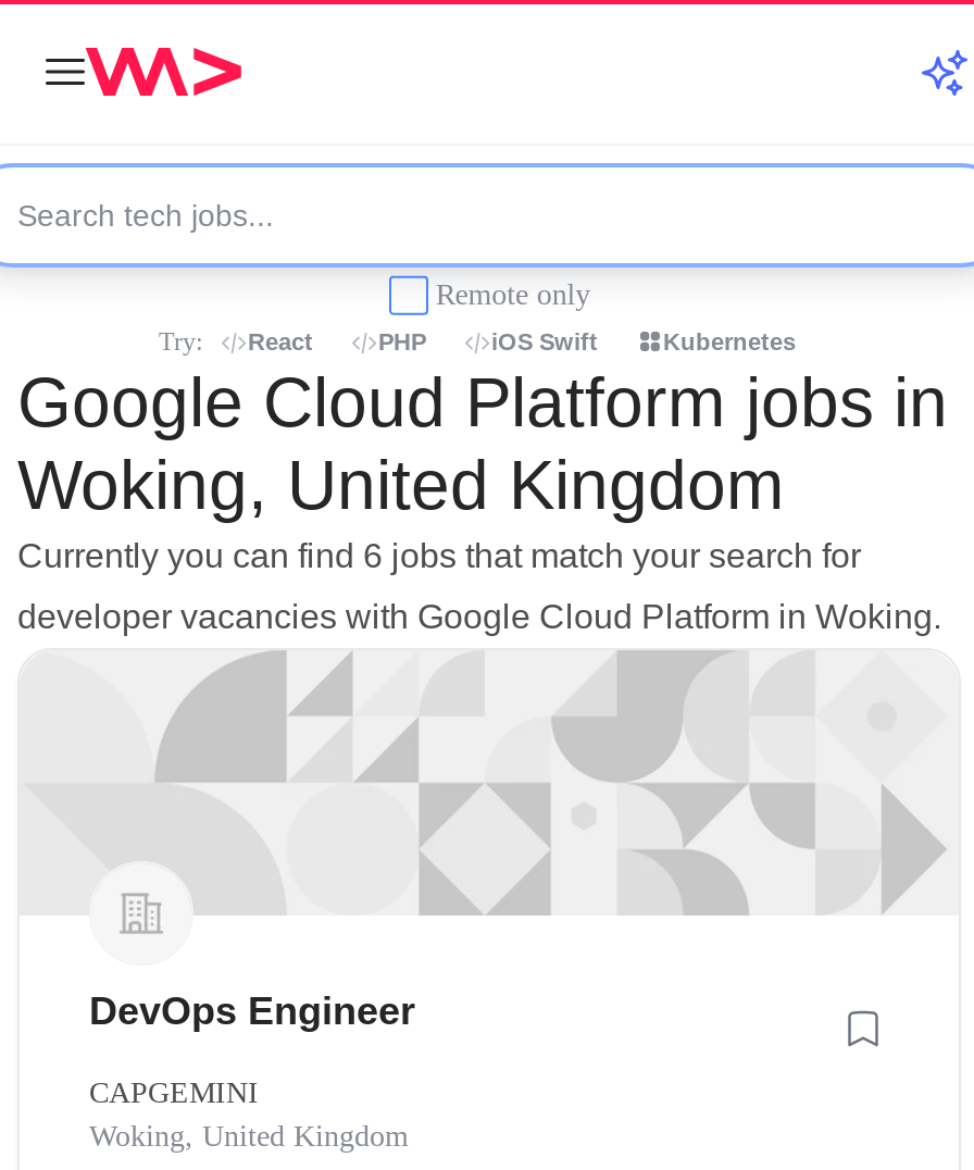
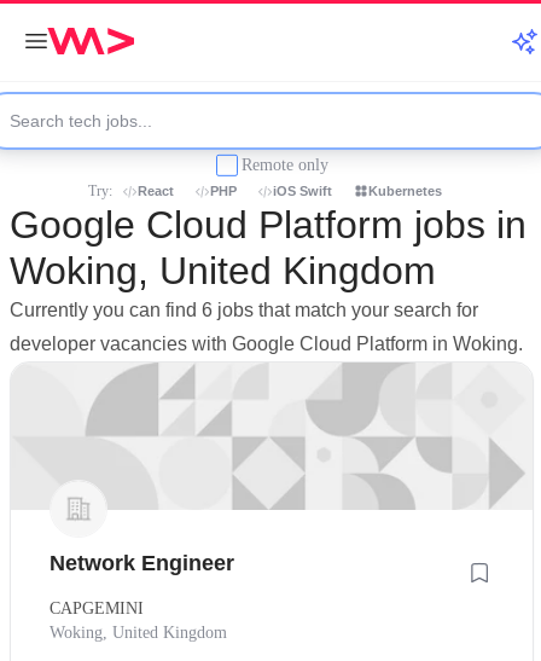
[89,988,415,1032] DevOps Engineer -> [50,551,234,575] Network Engineer

